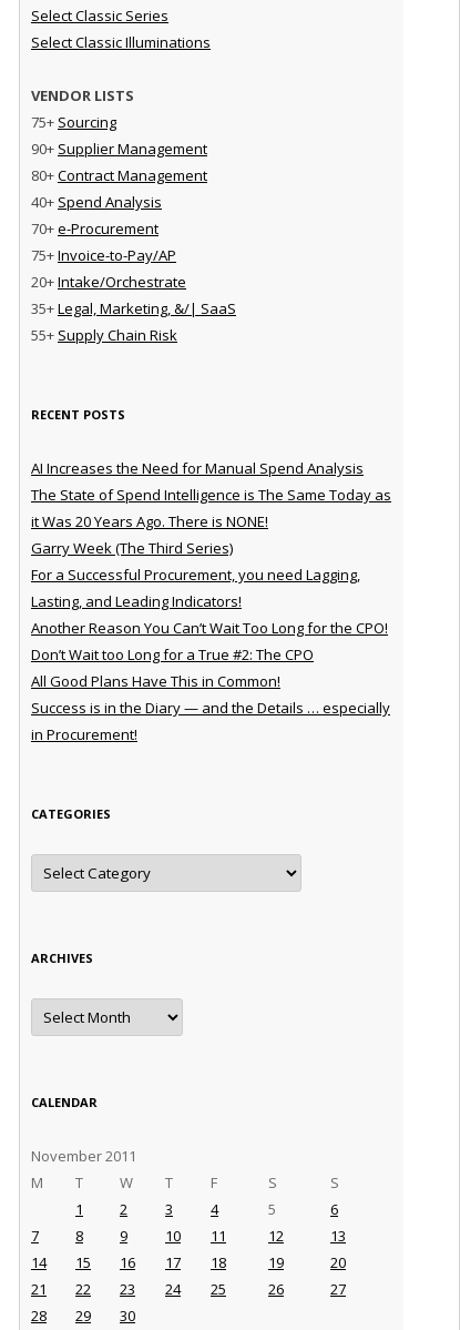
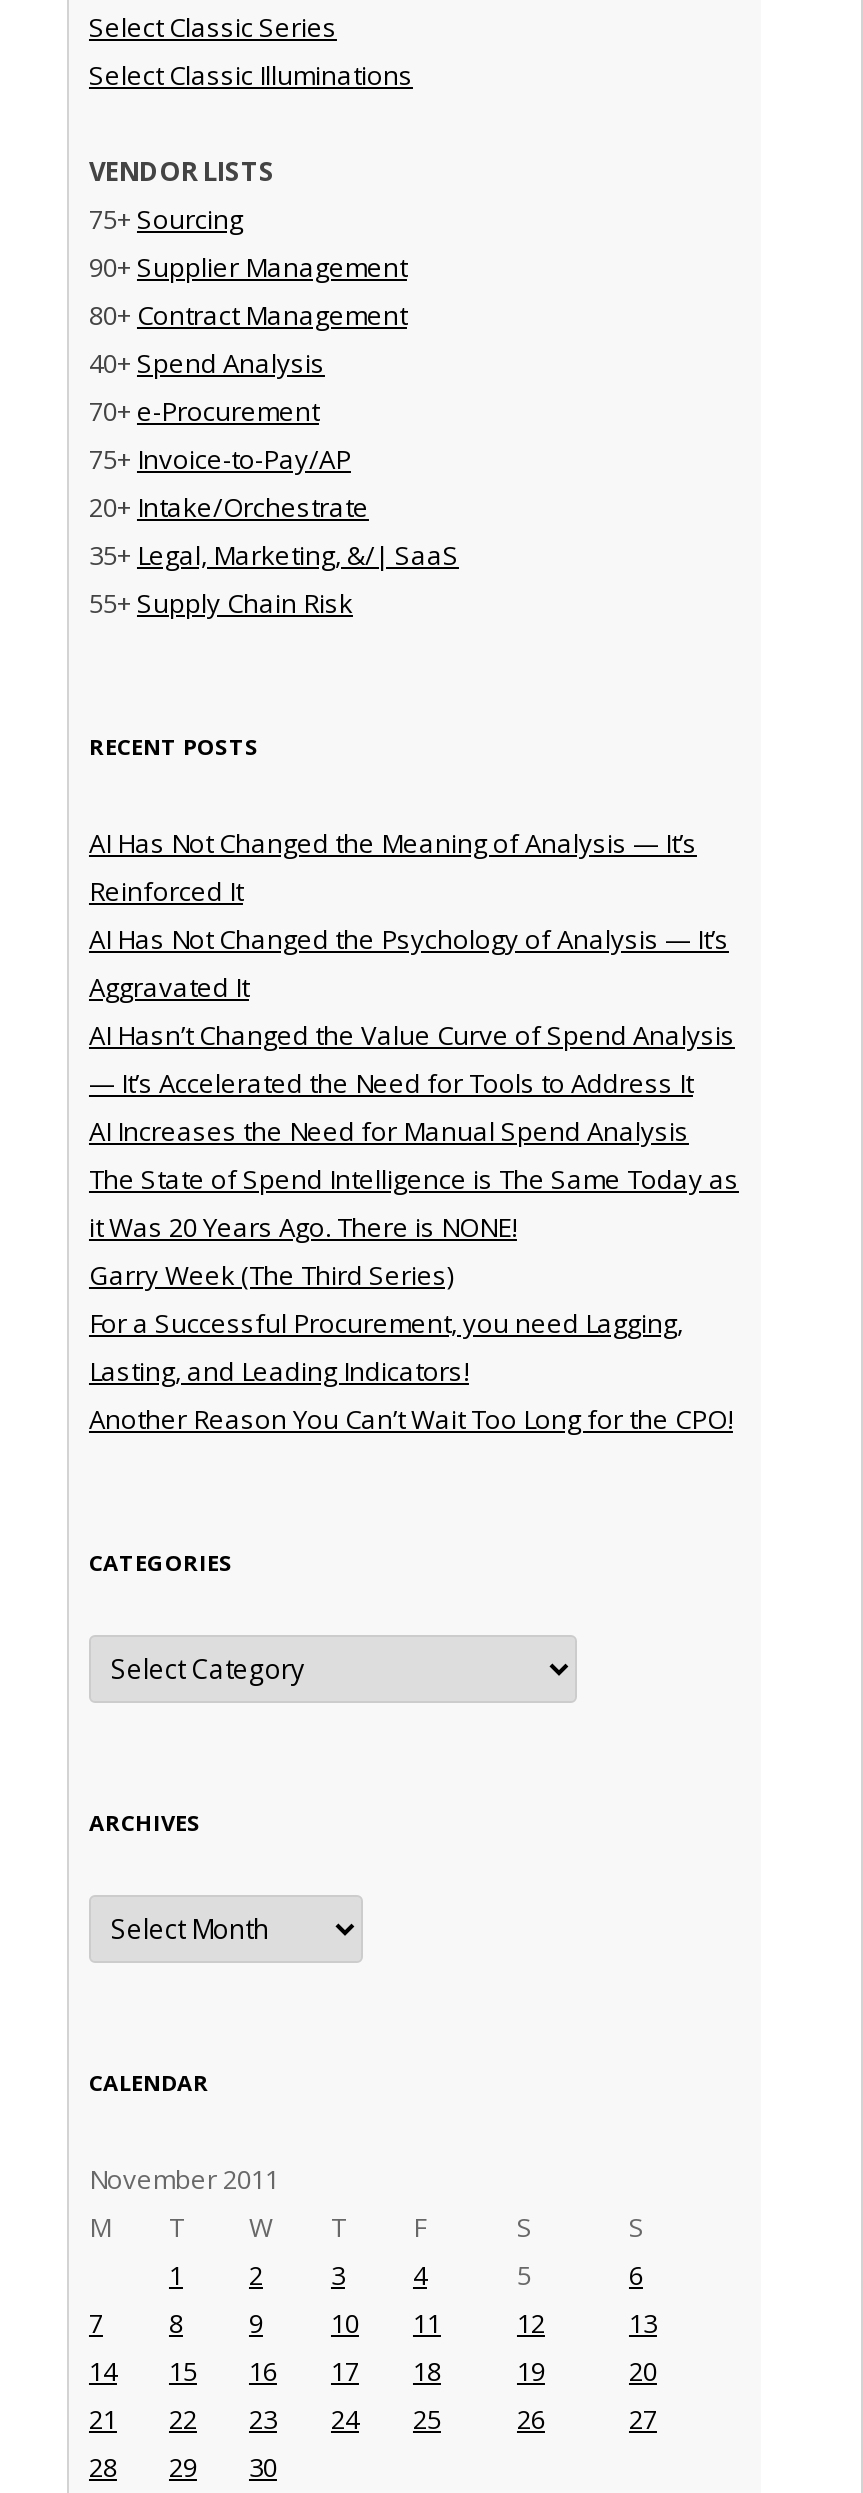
none -> [89,824,735,1100] AI Has Not Changed the Meaning of Analysis — It’s | Reinforced It | AI Has Not Changed the Psychology of Analysis — It’s | Aggravated It | AI Hasn’t Changed the Value Curve of Spend Analysis | — It’s Accelerated the Need for Tools to Address It
moved [31,458,391,637] -> [89,1112,739,1436]: AI Increases the Need for Manual Spend Analysis | The State of Spend Intelligence is The Same Today as | it Was 20 Years Ago. There is NONE! | Garry Week (The Third Series) | For a Successful Procurement, you need Lagging, | Lasting, and Leading Indicators! | Another Reason You Can’t Wait Too Long for the CPO!
[31,644,390,744] Don’t Wait too Long for a True #2: The CPO | All Good Plans Have This in Common! | Success is in the Diary — and the Details … especially | in Procurement! -> none

